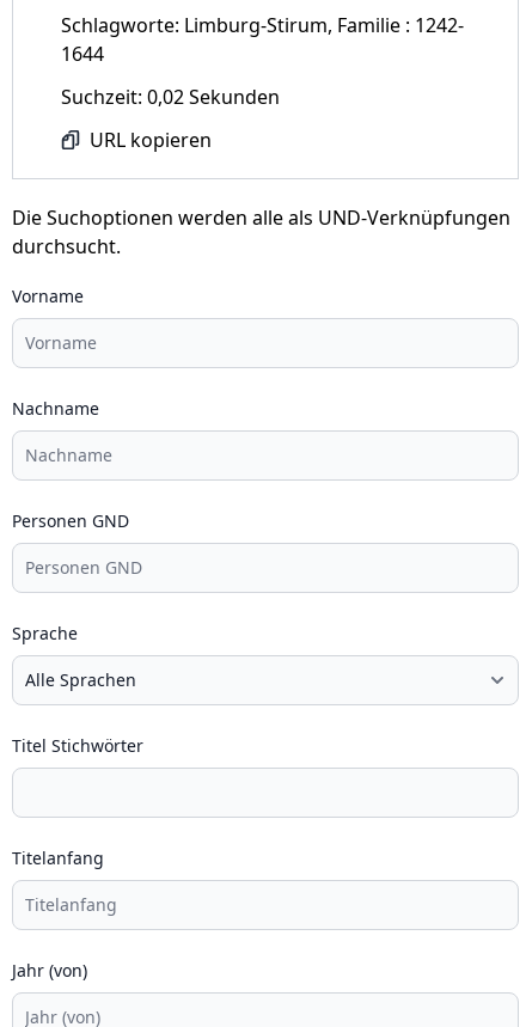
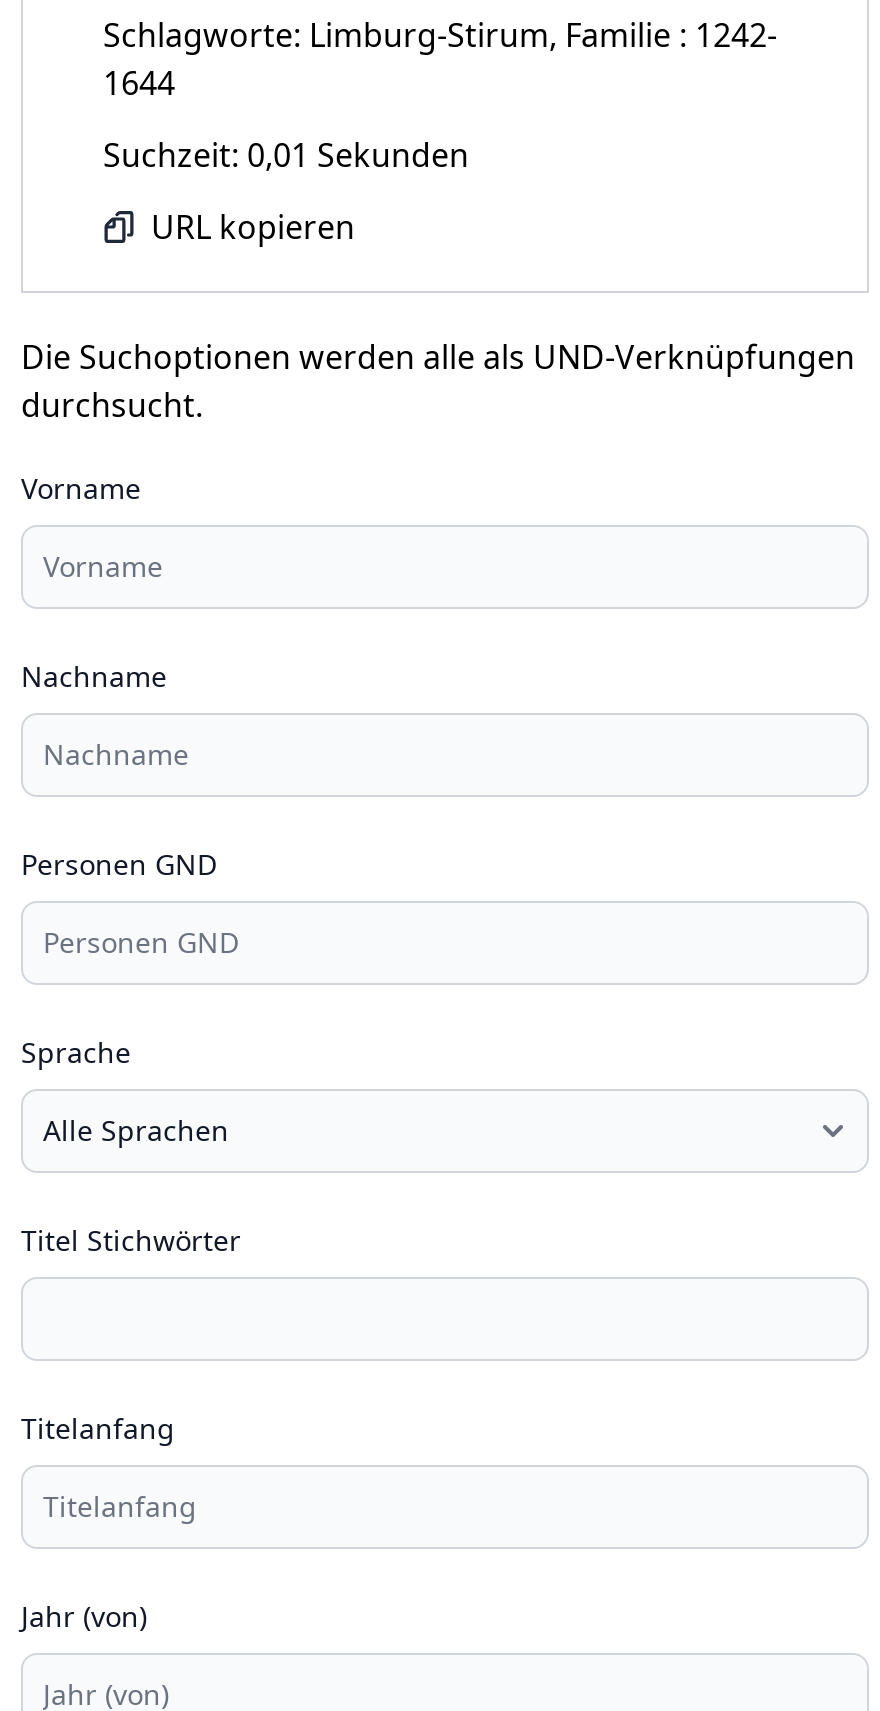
[61,84,280,110] Suchzeit: 0,02 Sekunden -> [103,133,469,177] Suchzeit: 0,01 Sekunden

